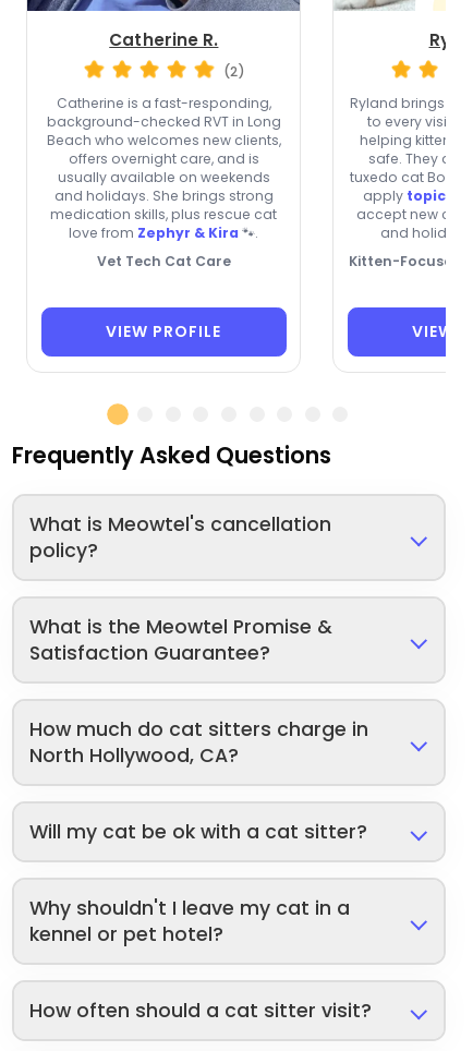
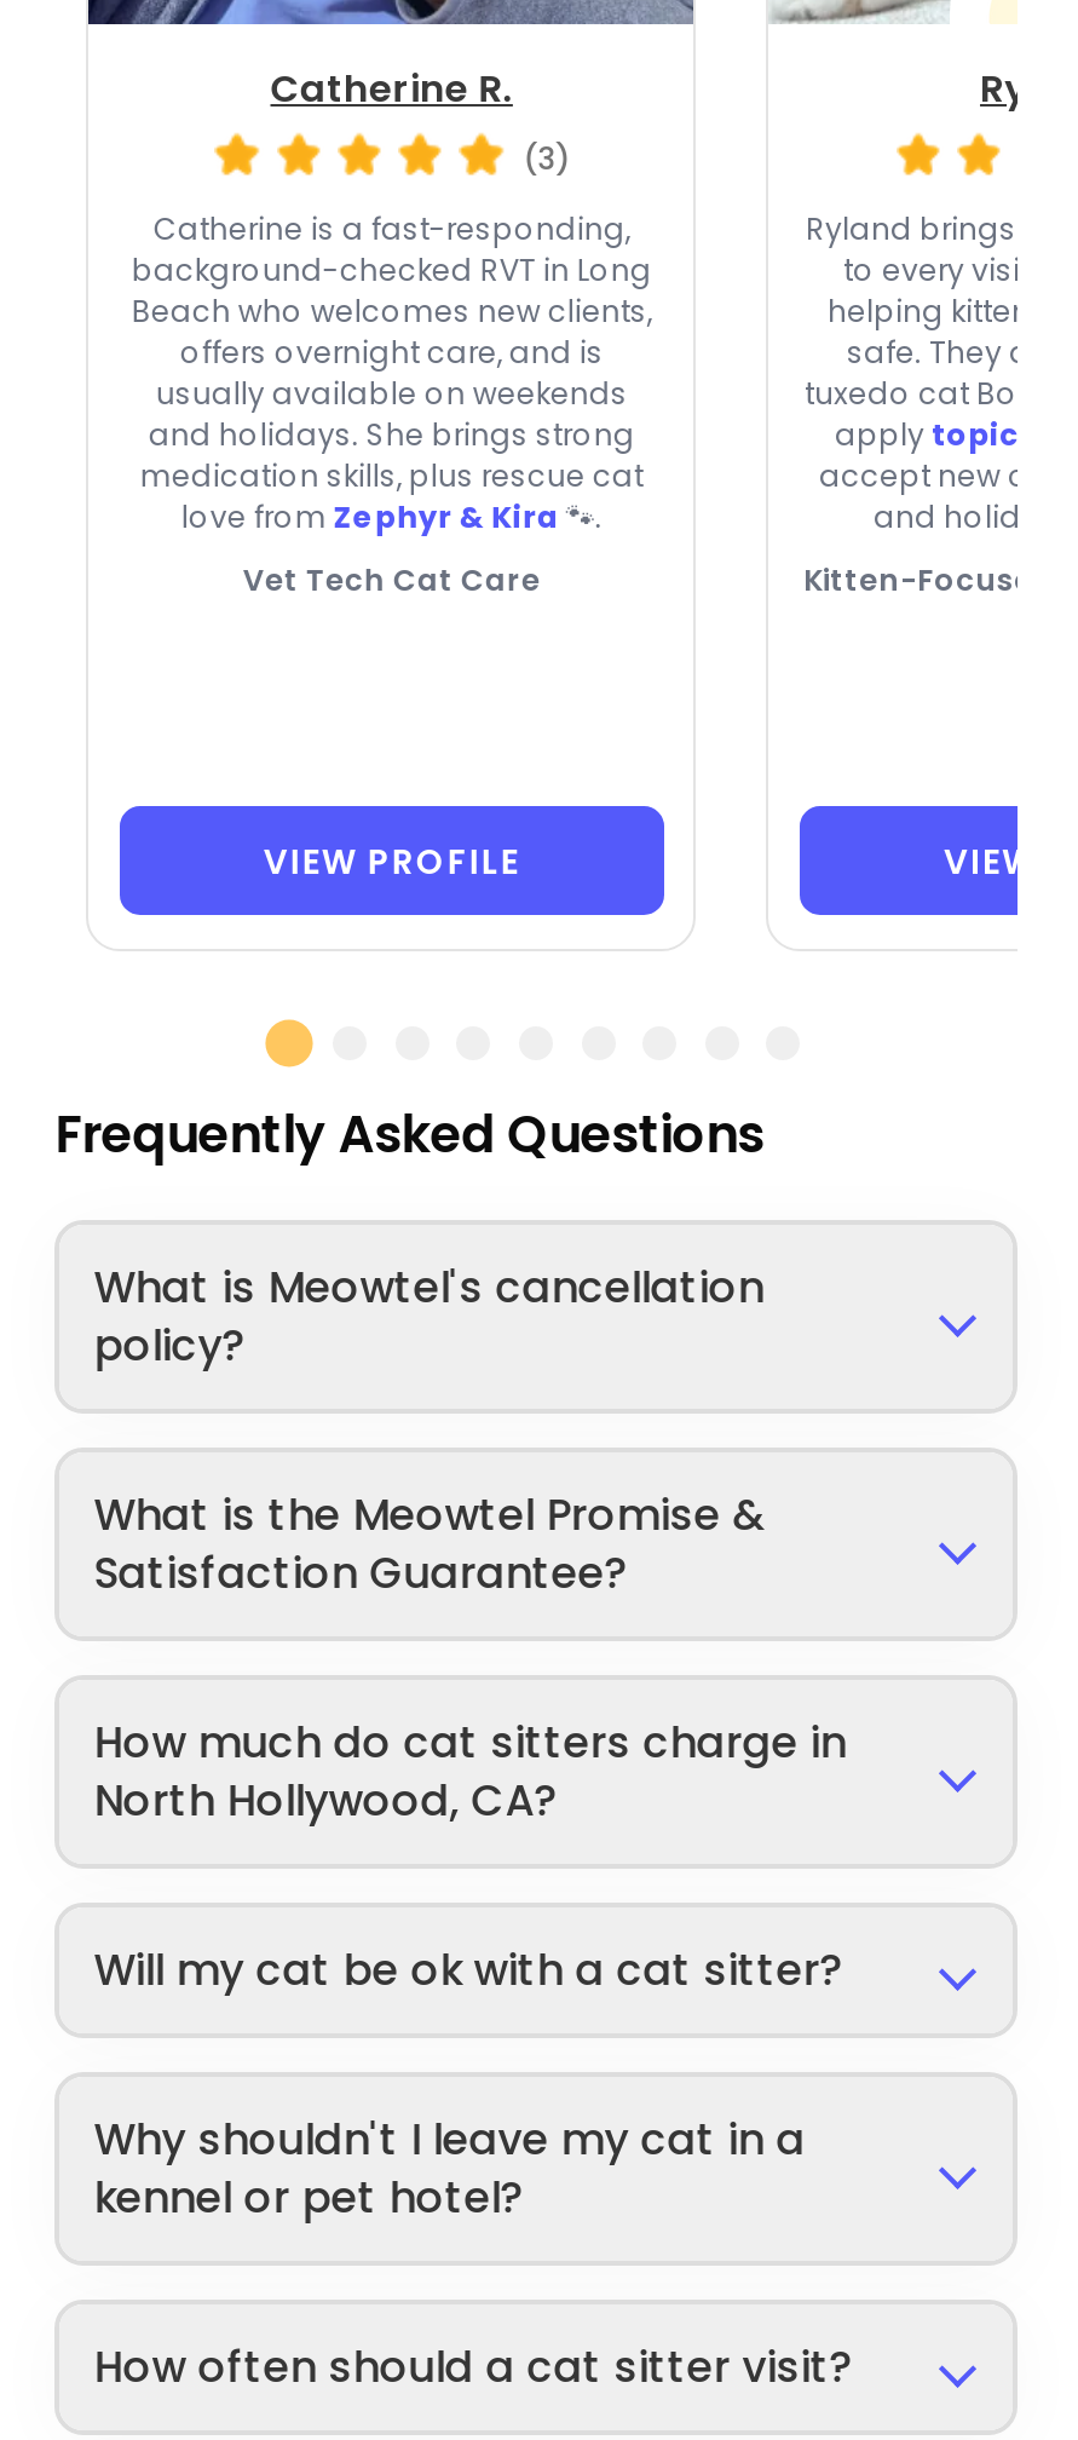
[223,62,245,80] (2) -> [523,137,572,179] (3)

